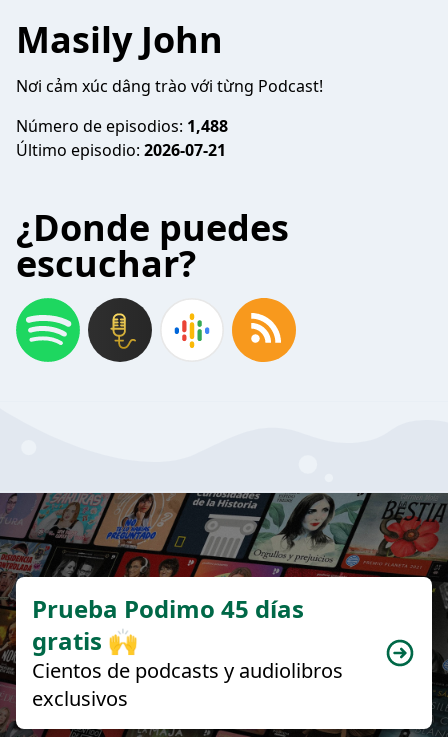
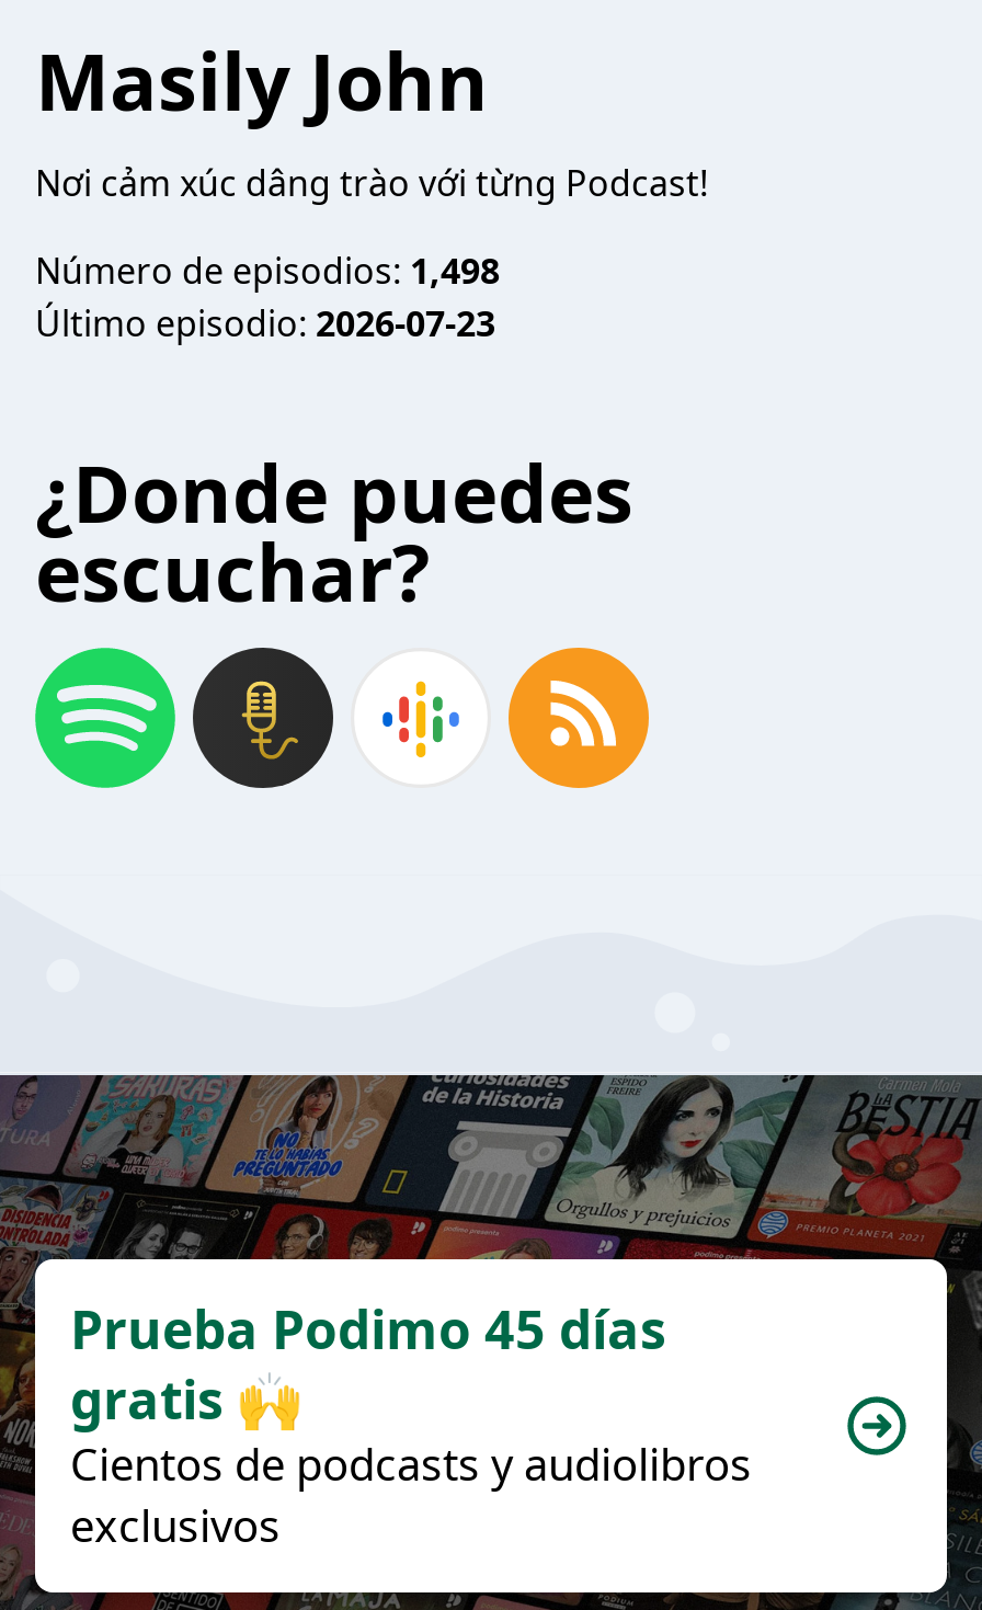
[16,115,228,137] Número de episodios: 1,488 -> [35,247,500,295] Número de episodios: 1,498
[16,139,226,161] Último episodio: 2026-07-21 -> [35,299,495,347] Último episodio: 2026-07-23

